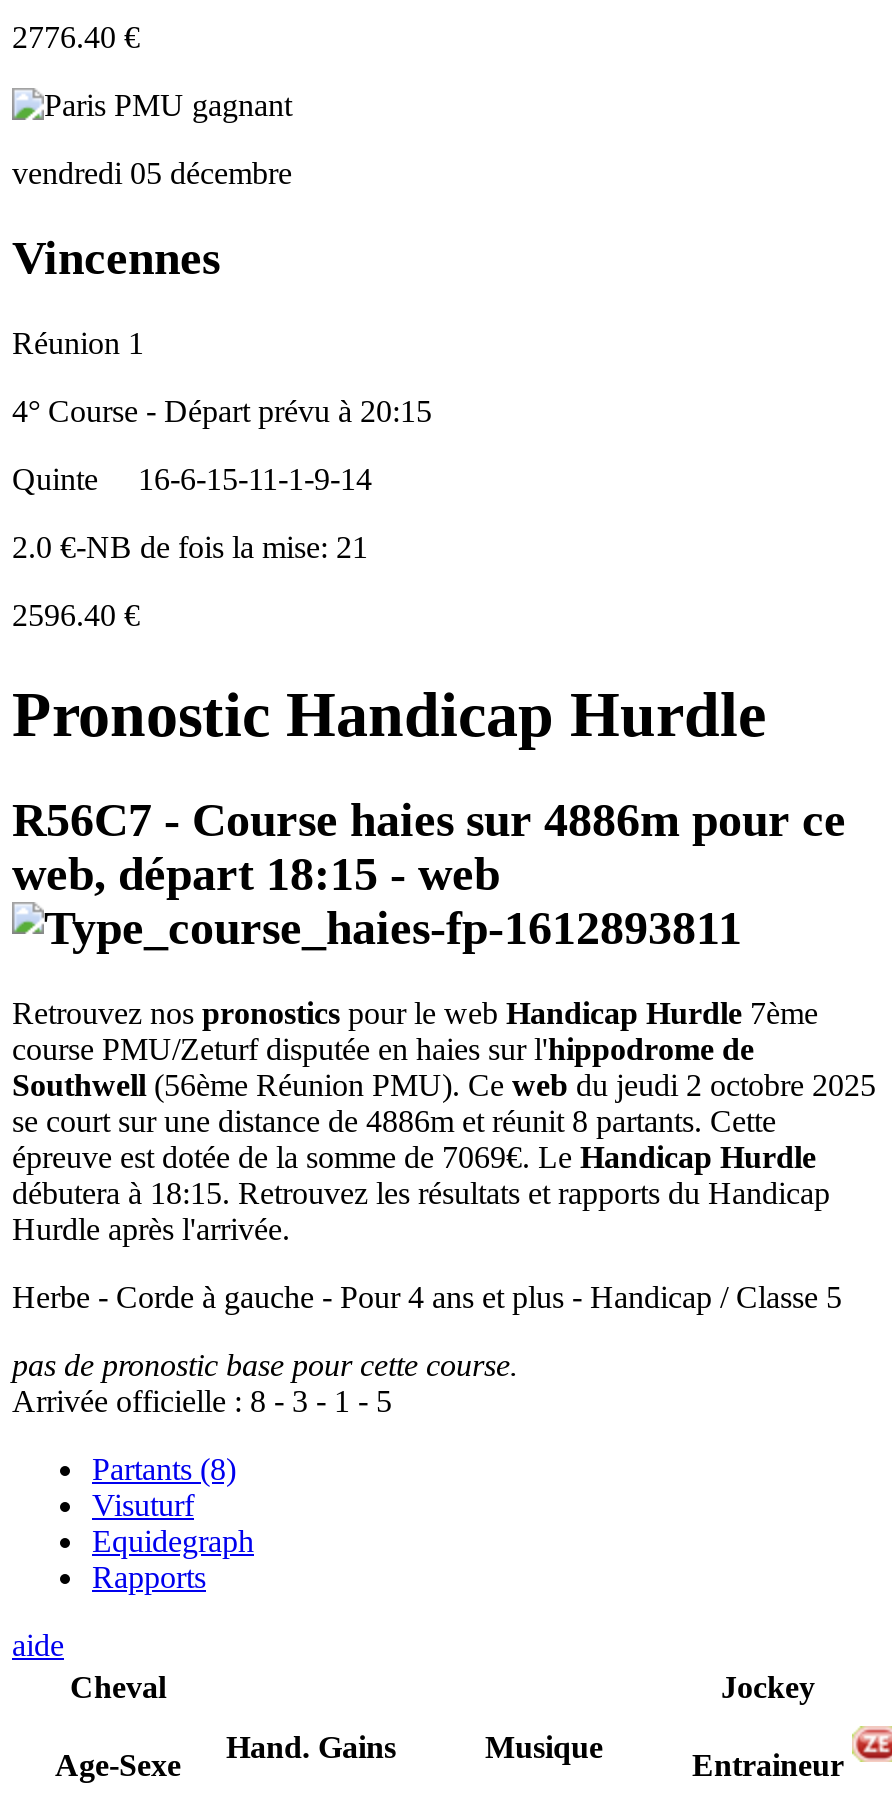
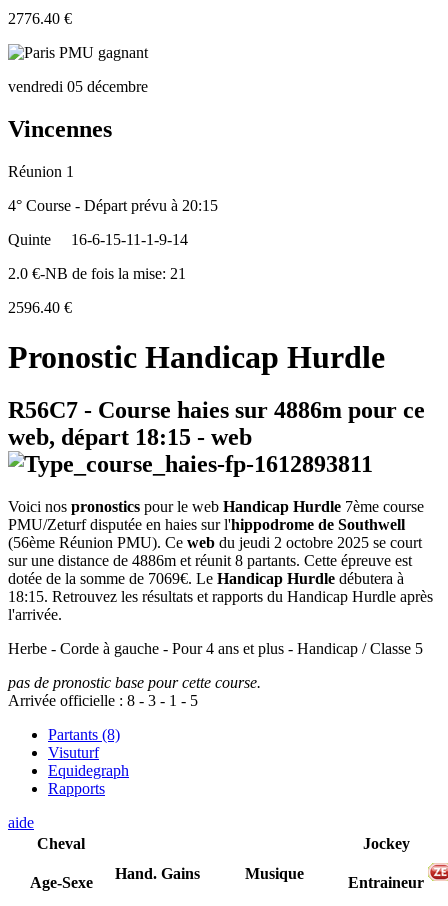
[12,996,876,1246] Retrouvez nos pronostics pour le web Handicap Hurdle 7ème | course PMU/Zeturf disputée en haies sur l'hippodrome de | Southwell (56ème Réunion PMU). Ce web du jeudi 2 octobre 2025 | se court sur une distance de 4886m et réunit 8 partants. Cette | épreuve est dotée de la somme de 7069€. Le Handicap Hurdle | débutera à 18:15. Retrouvez les résultats et rapports du Handicap | Hurdle après l'arrivée. -> [8,498,433,623] Voici nos pronostics pour le web Handicap Hurdle 7ème course | PMU/Zeturf disputée en haies sur l'hippodrome de Southwell | (56ème Réunion PMU). Ce web du jeudi 2 octobre 2025 se court | sur une distance de 4886m et réunit 8 partants. Cette épreuve est | dotée de la somme de 7069€. Le Handicap Hurdle débutera à | 18:15. Retrouvez les résultats et rapports du Handicap Hurdle après | l'arrivée.

